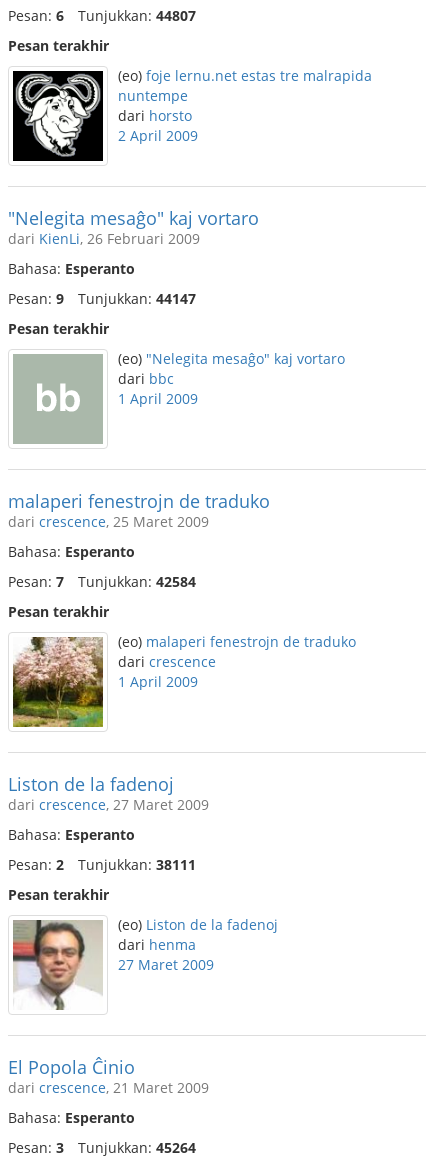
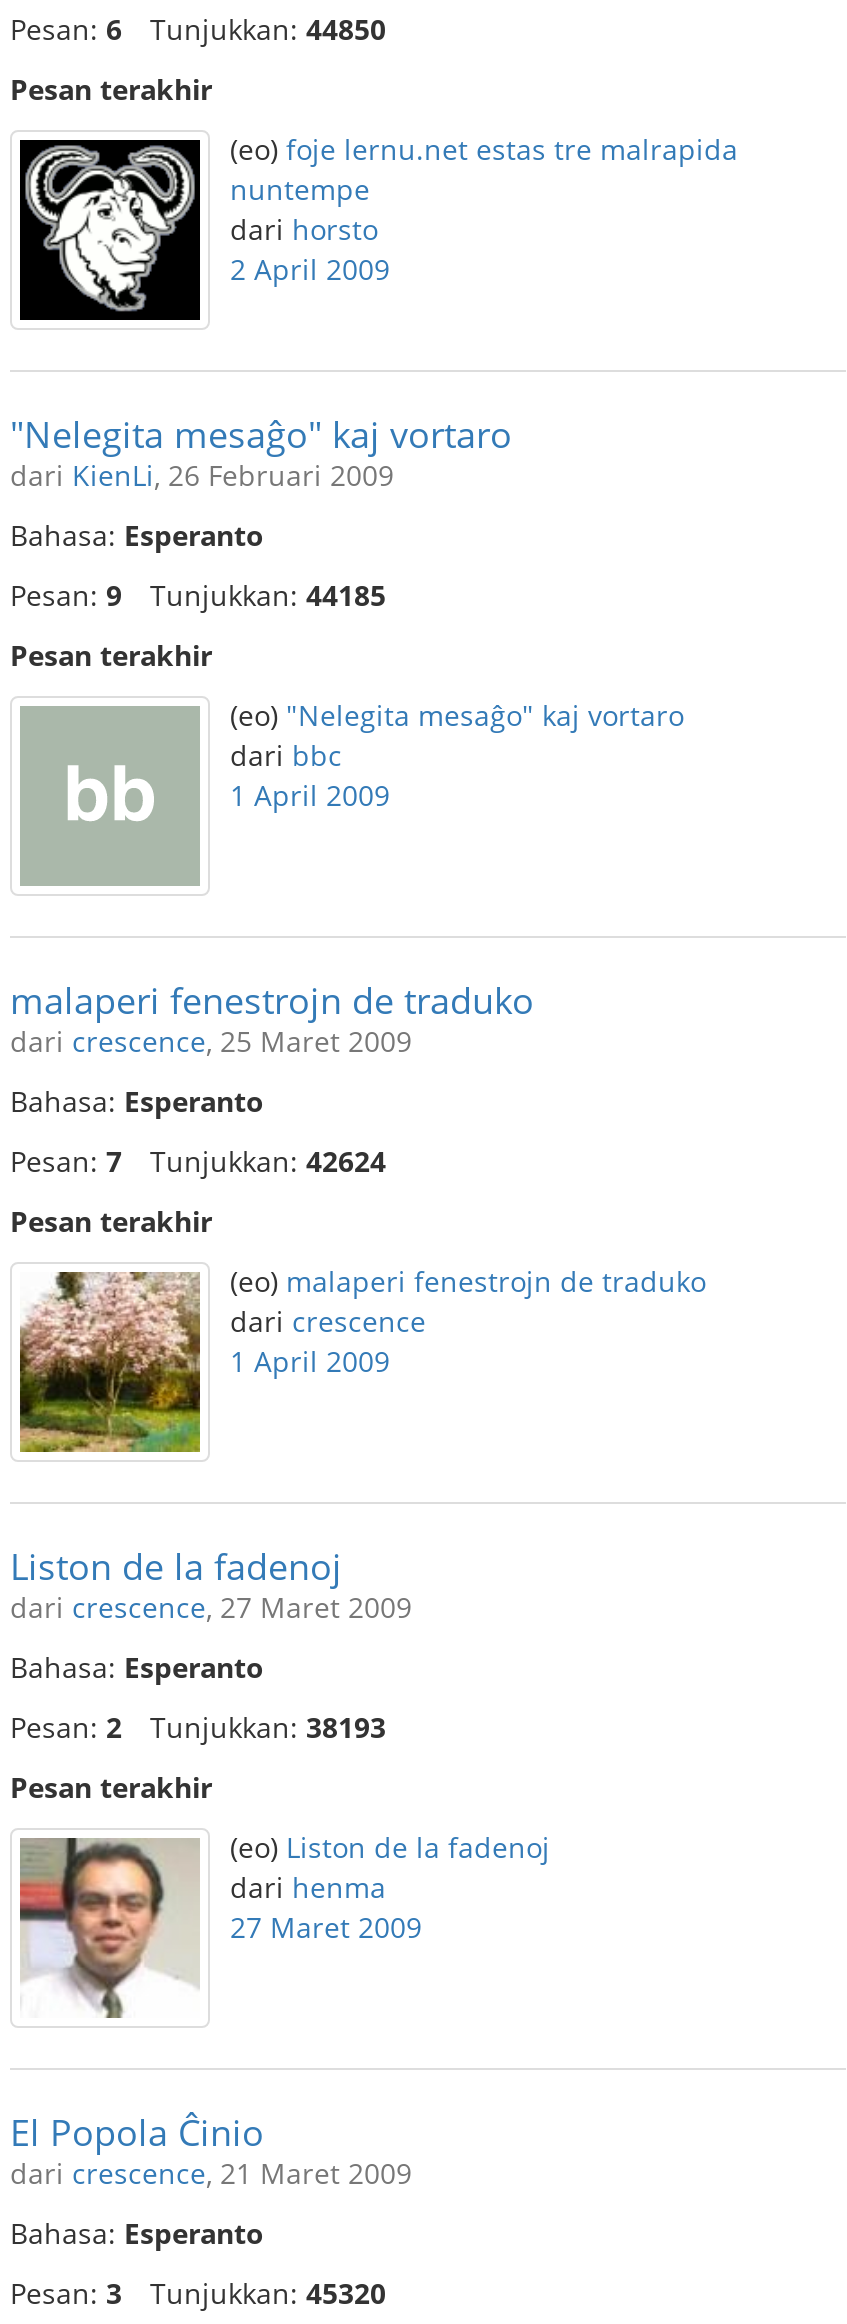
[8,6,196,25] Pesan: 6 Tunjukkan: 44807 -> [10,10,386,48] Pesan: 6 Tunjukkan: 44850
[8,289,196,308] Pesan: 9 Tunjukkan: 44147 -> [10,576,386,614] Pesan: 9 Tunjukkan: 44185
[8,572,196,591] Pesan: 7 Tunjukkan: 42584 -> [10,1142,386,1180] Pesan: 7 Tunjukkan: 42624
[8,855,196,874] Pesan: 2 Tunjukkan: 38111 -> [10,1708,386,1746] Pesan: 2 Tunjukkan: 38193
[8,1138,196,1157] Pesan: 3 Tunjukkan: 45264 -> [10,2274,386,2312] Pesan: 3 Tunjukkan: 45320

